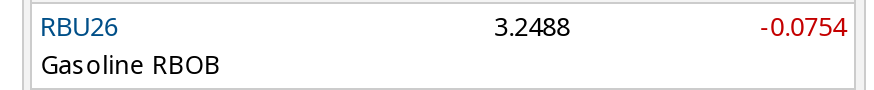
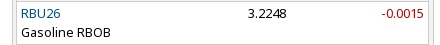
[494,8,570,44] 3.2488 -> [248,4,286,22] 3.2248
[760,8,846,44] -0.0754 -> [381,4,424,22] -0.0015

